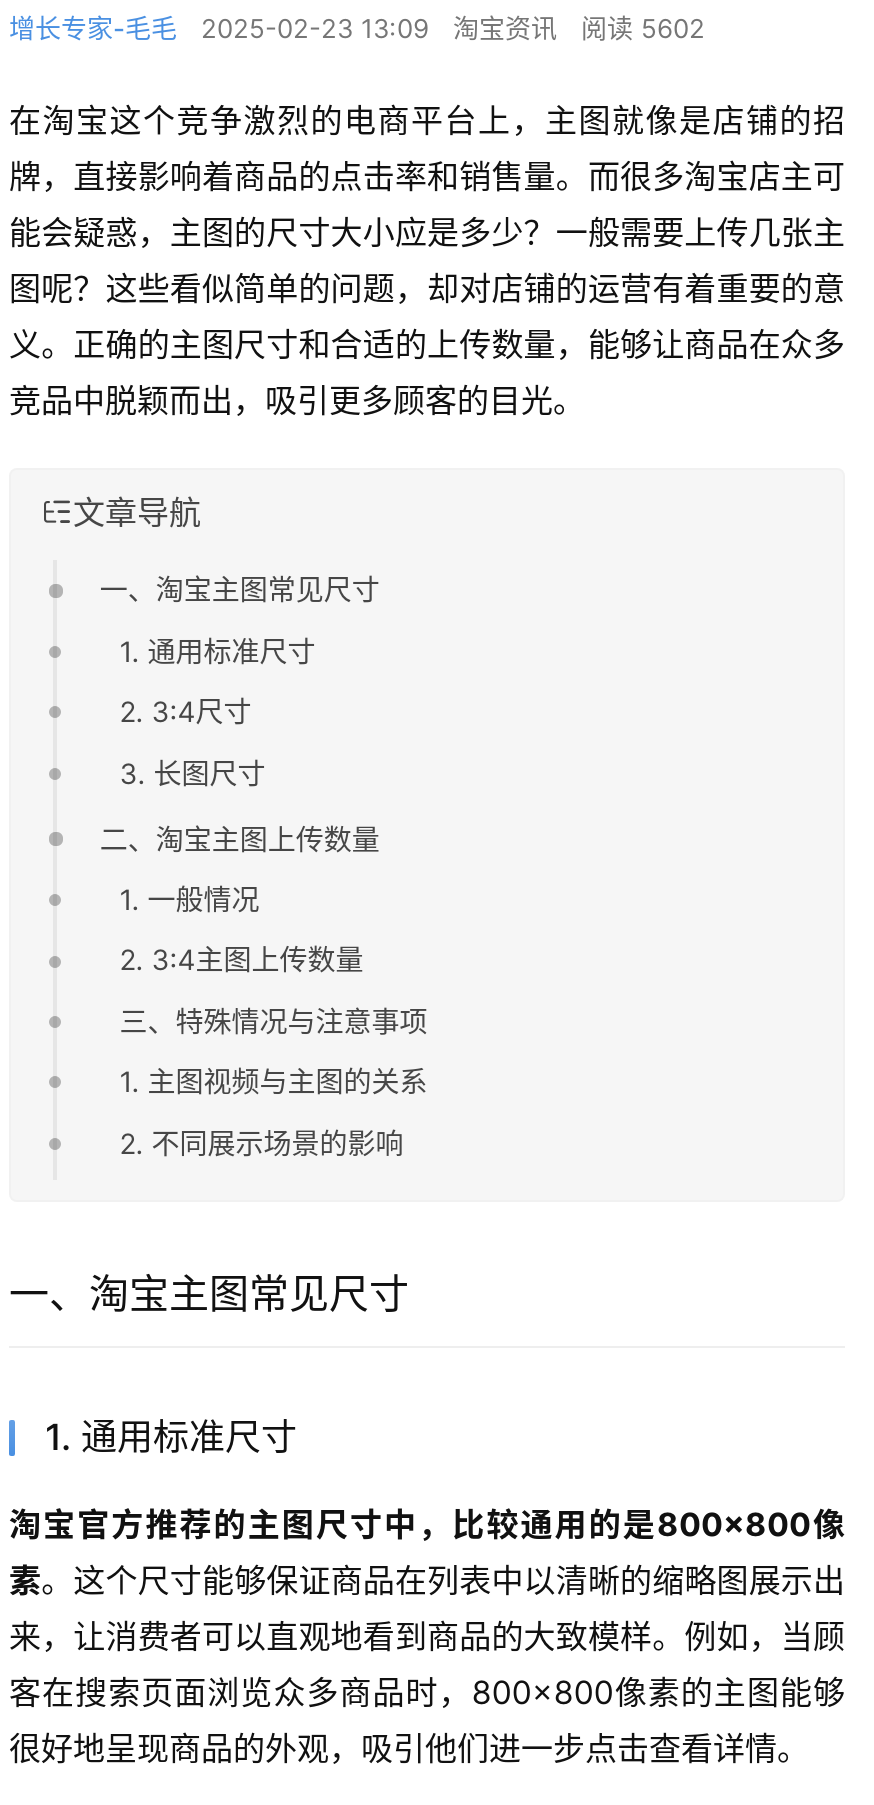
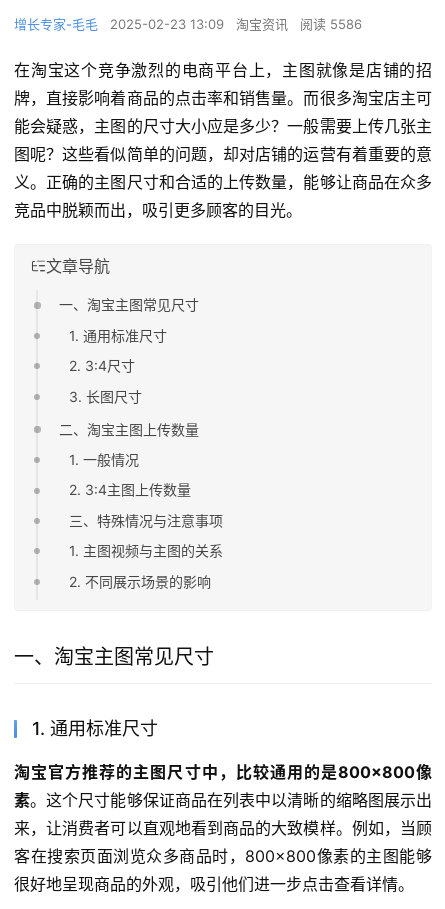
[9,12,705,44] 增长专家-毛毛 2025-02-23 13:09 淘宝资讯 阅读 5602 -> [14,16,362,32] 增长专家-毛毛 2025-02-23 13:09 淘宝资讯 阅读 5586

